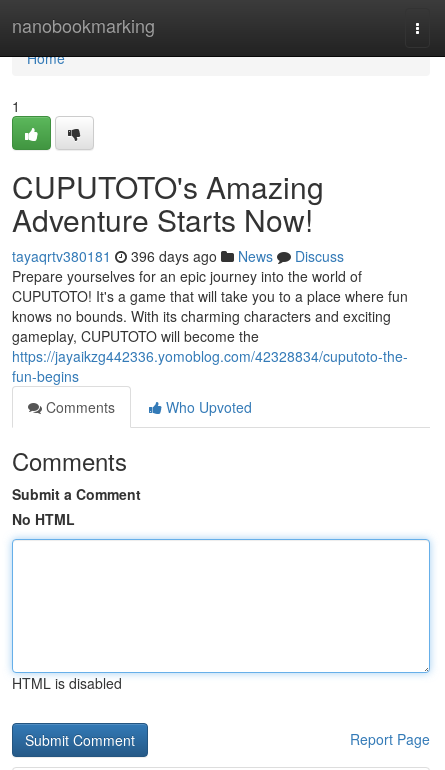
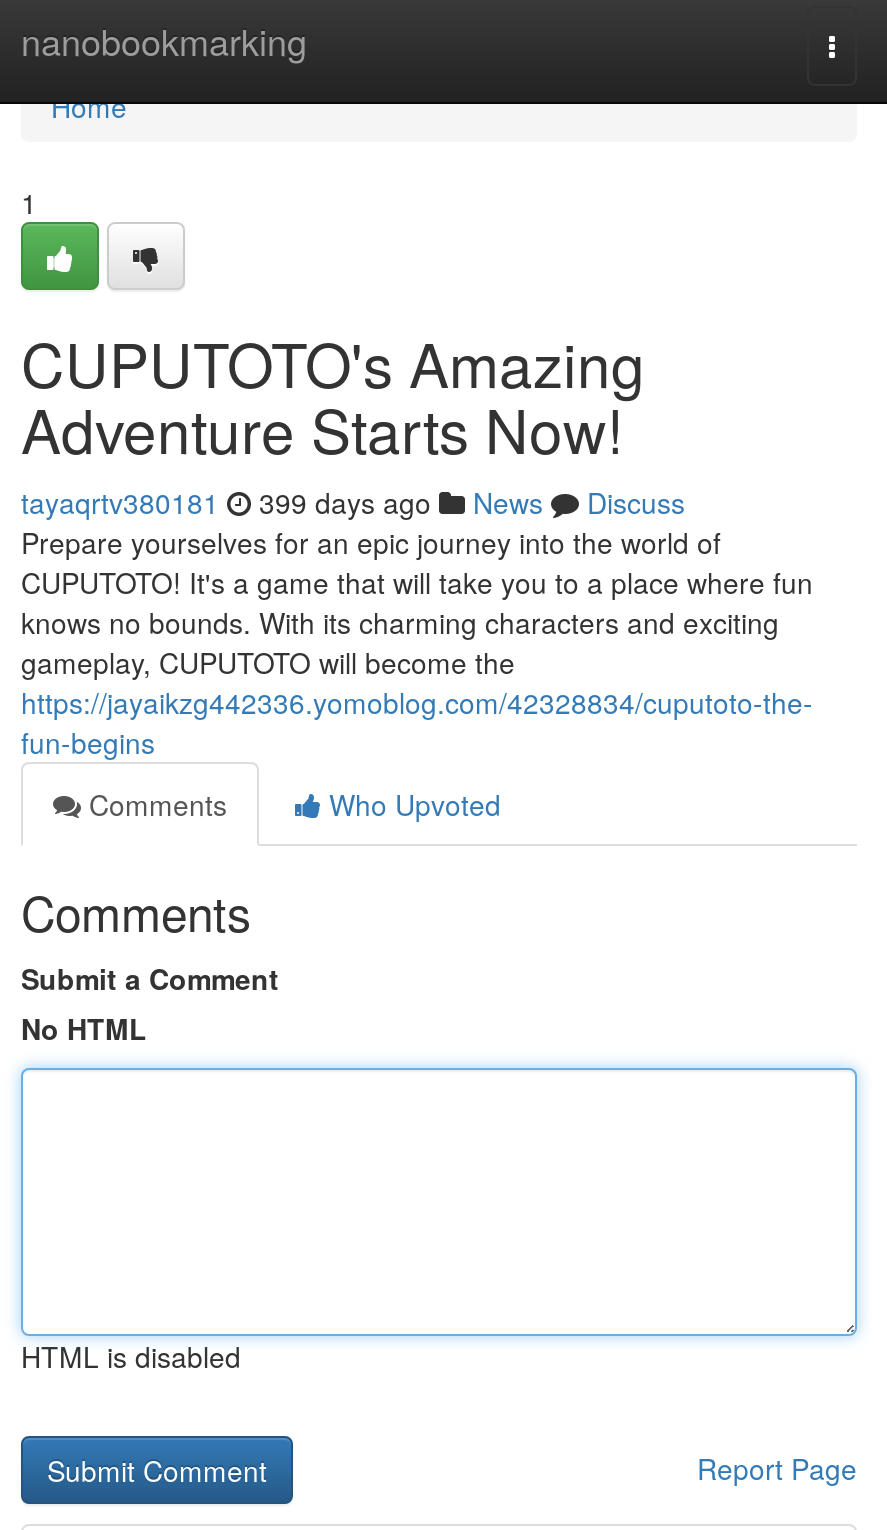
[12,246,344,266] tayaqrtv380181 396 days ago News Discuss -> [21,482,685,522] tayaqrtv380181 399 days ago News Discuss

